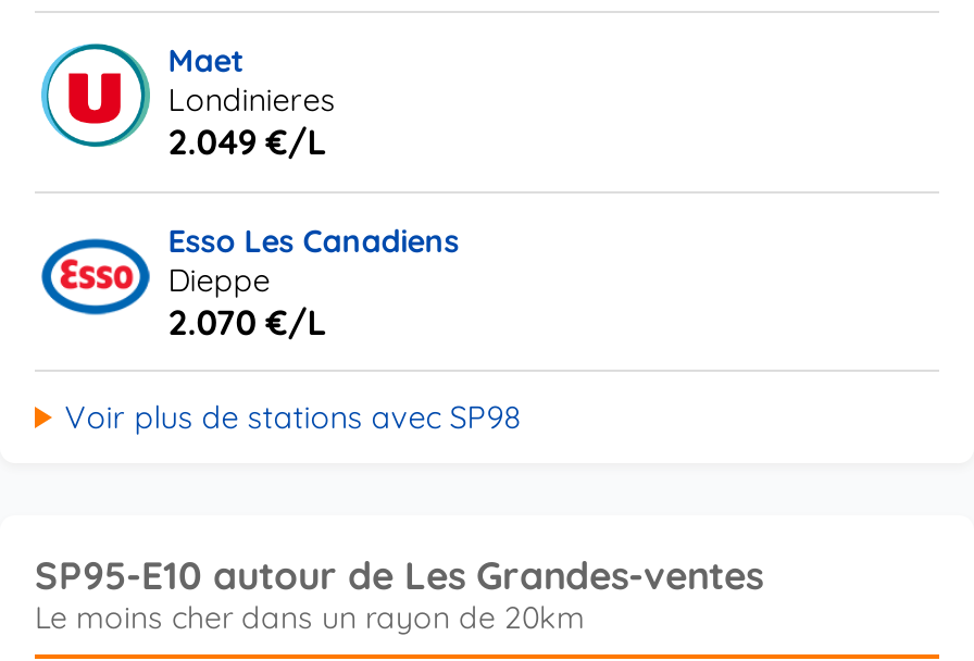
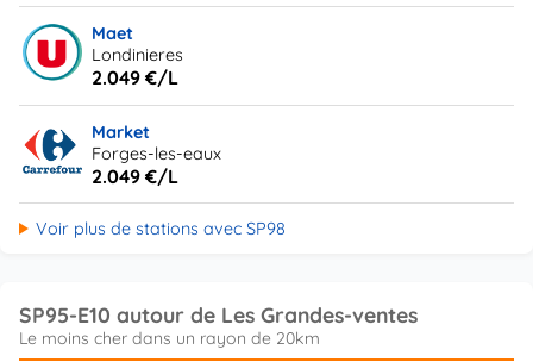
[39,221,459,343] [image] | Esso Les Canadiens | Dieppe | 2.070 €/L -> [21,121,222,188] [image] | Market | Forges-les-eaux | 2.049 €/L

